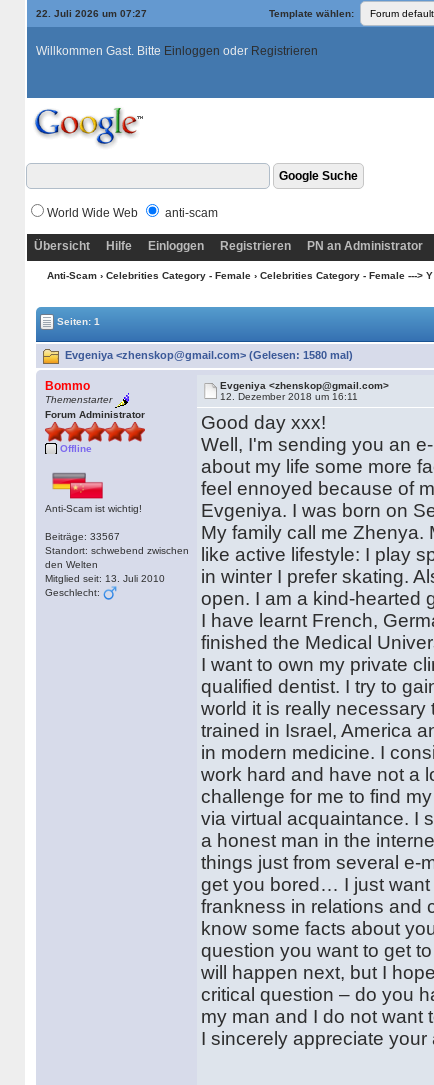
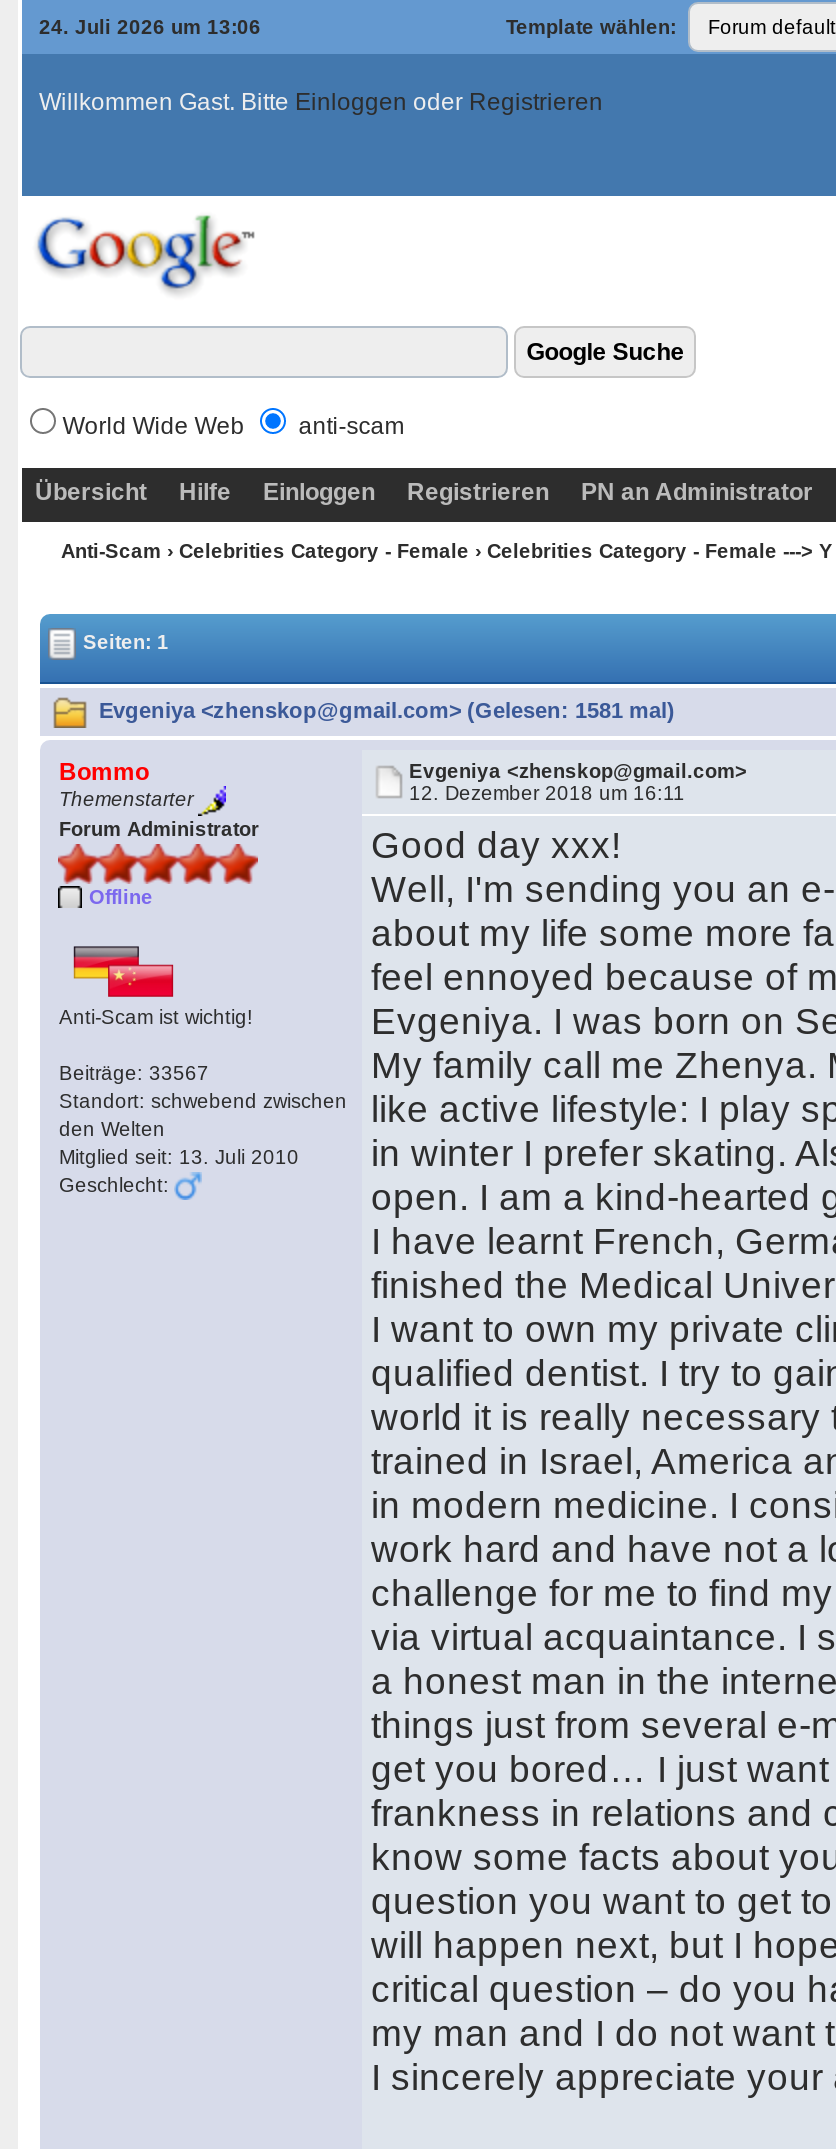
[35,8,146,19] 22. Juli 2026 um 07:27 -> [39,16,261,38] 24. Juli 2026 um 13:06
[62,349,353,361] Evgeniya <zhenskop@gmail.com> (Gelesen: 1580 mal) -> [93,698,675,722] Evgeniya <zhenskop@gmail.com> (Gelesen: 1581 mal)

